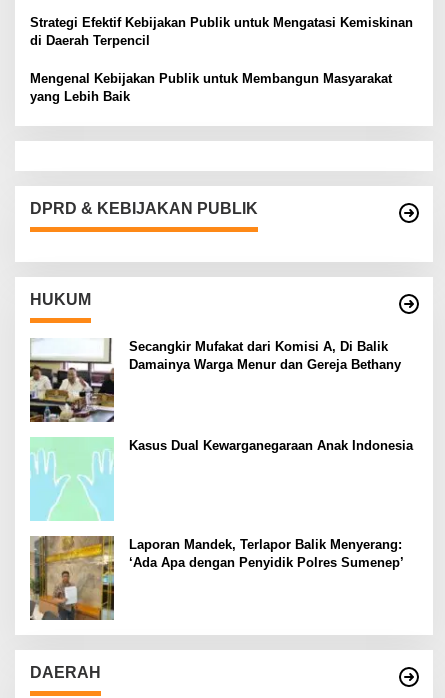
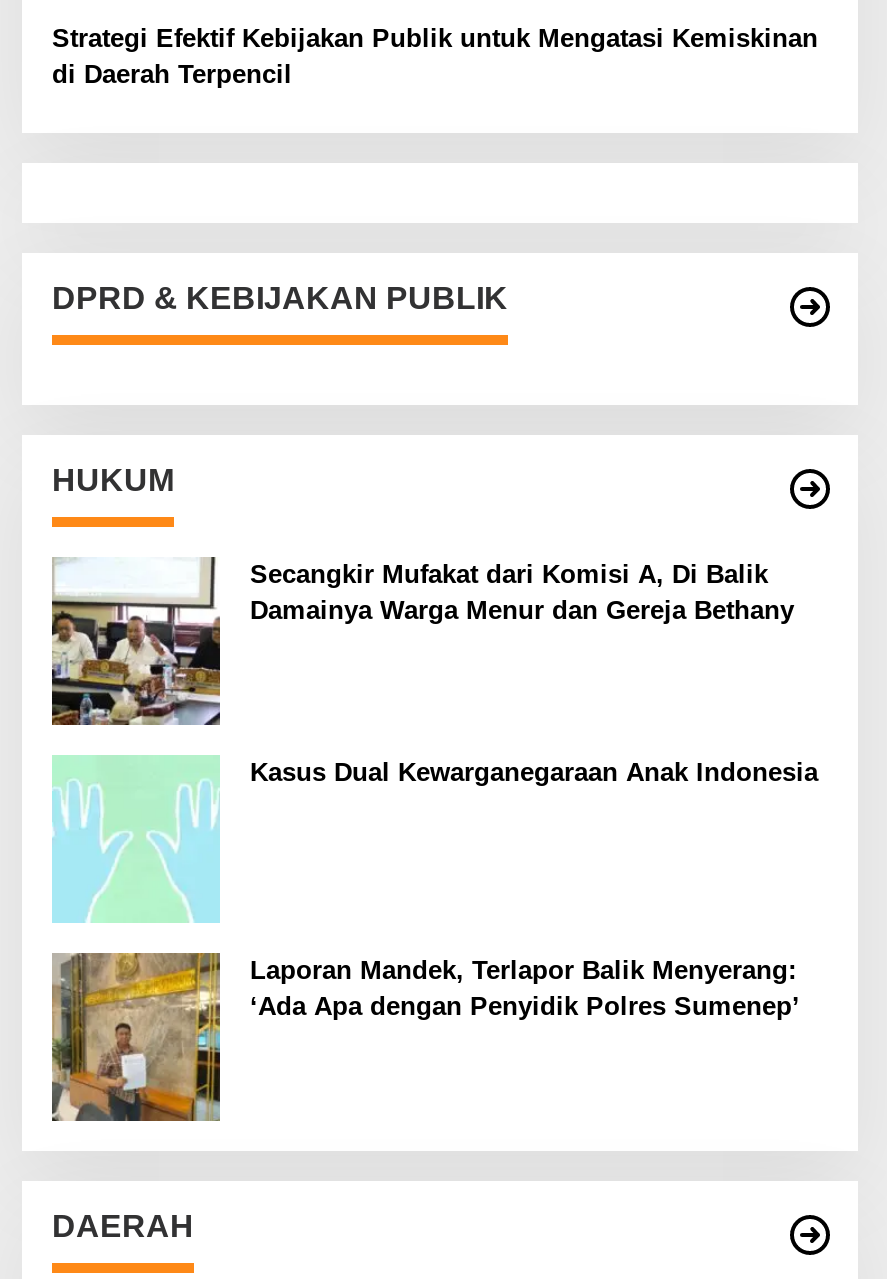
[30,71,392,104] Mengenal Kebijakan Publik untuk Membangun Masyarakat | yang Lebih Baik -> none

